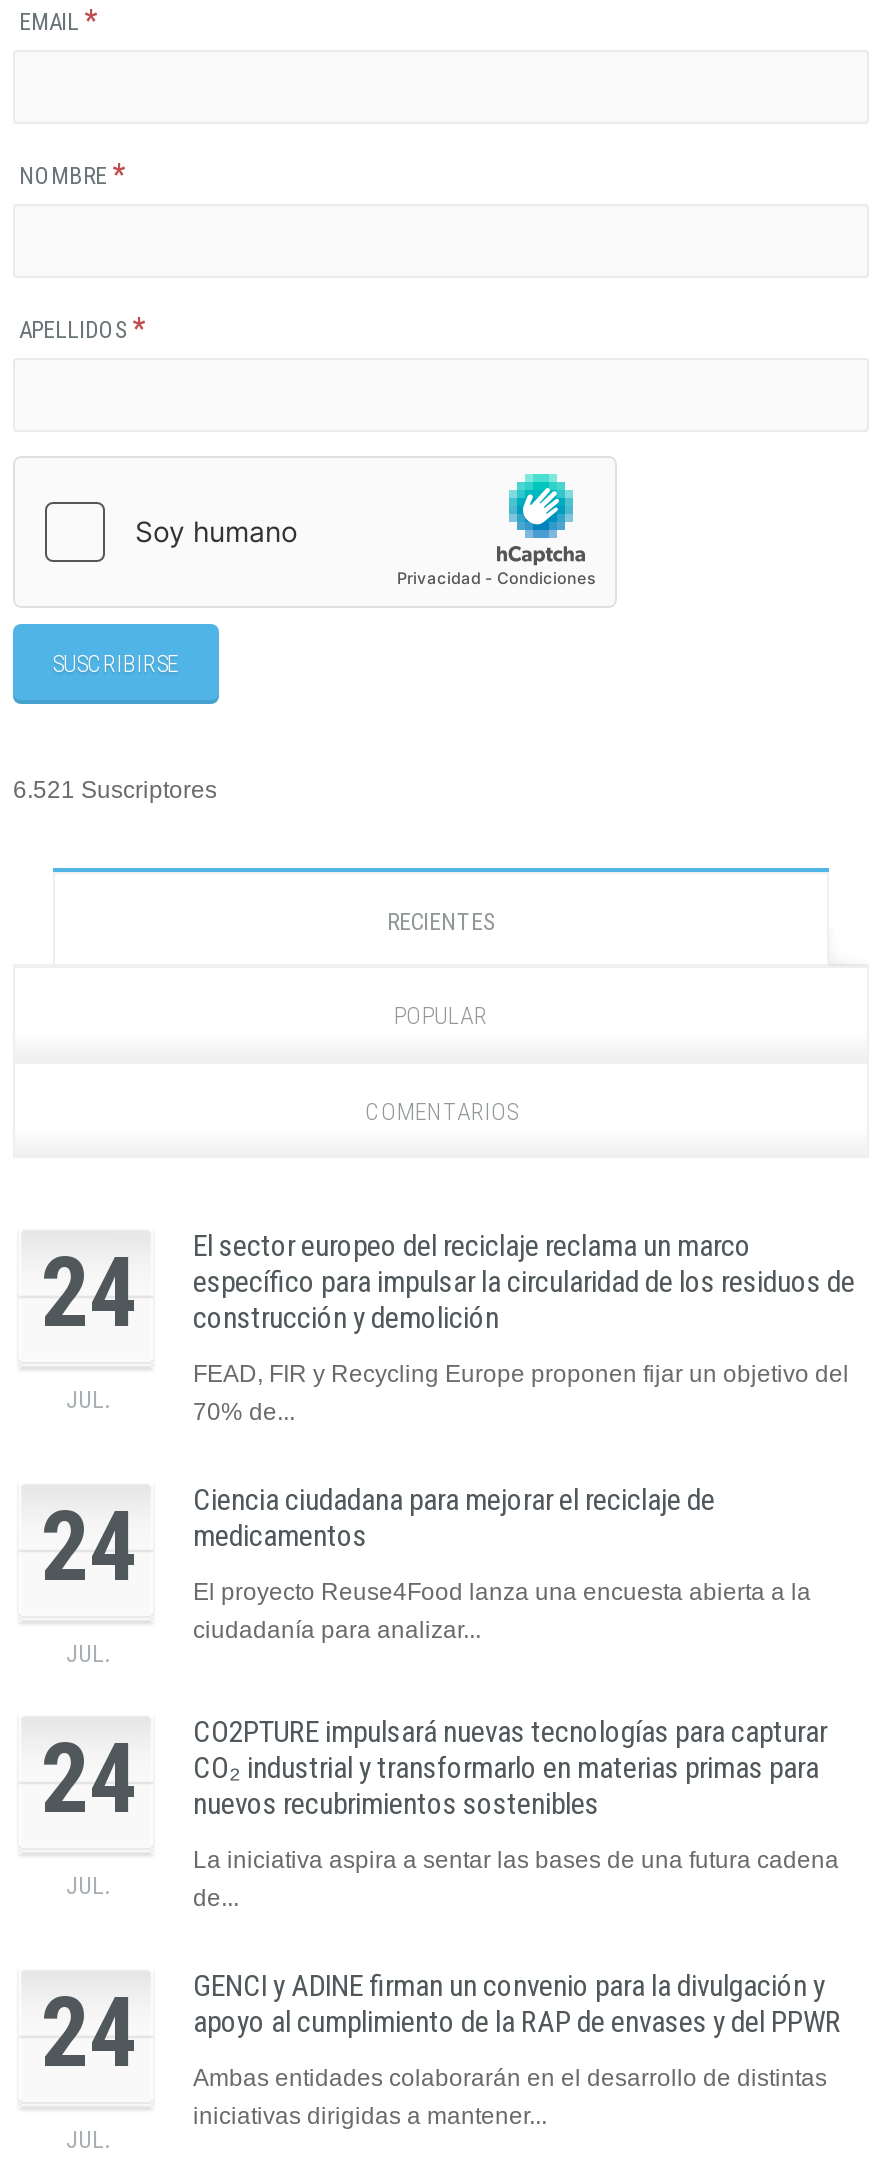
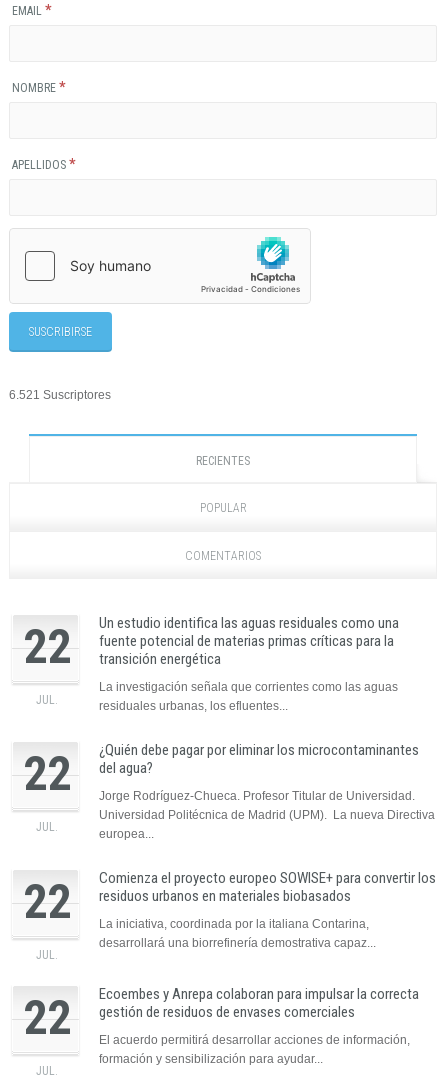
[41,1236,137,1350] 24 -> [23,618,71,675] 22
[193,1228,855,1336] El sector europeo del reciclaje reclama un marco | específico para impulsar la circularidad de los residuos de | construcción y demolición -> [99,614,399,668] Un estudio identifica las aguas residuales como una | fuente potencial de materias primas críticas para la | transición energética
[193,1360,849,1426] FEAD, FIR y Recycling Europe proponen fijar un objetivo del | 70% de... -> [99,680,398,713] La investigación señala que corrientes como las aguas | residuales urbanas, los efluentes...
[41,1490,137,1604] 24 -> [23,745,71,802] 22
[193,1482,715,1554] Ciencia ciudadana para mejorar el reciclaje de | medicamentos -> [99,741,419,777] ¿Quién debe pagar por eliminar los microcontaminantes | del agua?
[193,1578,811,1644] El proyecto Reuse4Food lanza una encuesta abierta a la | ciudadanía para analizar... -> [99,789,435,841] Jorge Rodríguez-Chueca. Profesor Titular de Universidad. | Universidad Politécnica de Madrid (UPM). La nueva Directiva | europea...
[41,1722,137,1836] 24 -> [23,873,71,930] 22
[193,1714,827,1822] CO2PTURE impulsará nuevas tecnologías para capturar | CO₂ industrial y transformarlo en materias primas para | nuevos recubrimientos sostenibles -> [99,869,436,905] Comienza el proyecto europeo SOWISE+ para convertir los | residuos urbanos en materiales biobasados
[193,1846,839,1912] La iniciativa aspira a sentar las bases de una futura cadena | de... -> [99,917,376,950] La iniciativa, coordinada por la italiana Contarina, | desarrollará una biorrefinería demostrativa capaz...
[41,1976,137,2090] 24 -> [23,989,71,1046] 22
[193,1968,841,2040] GENCI y ADINE firman un convenio para la divulgación y | apoyo al cumplimiento de la RAP de envases y del PPWR -> [99,985,419,1021] Ecoembes y Anrepa colaboran para impulsar la correcta | gestión de residuos de envases comerciales
[193,2064,827,2130] Ambas entidades colaborarán en el desarrollo de distintas | iniciativas dirigidas a mantener... -> [99,1033,410,1066] El acuerdo permitirá desarrollar acciones de información, | formación y sensibilización para ayudar...

